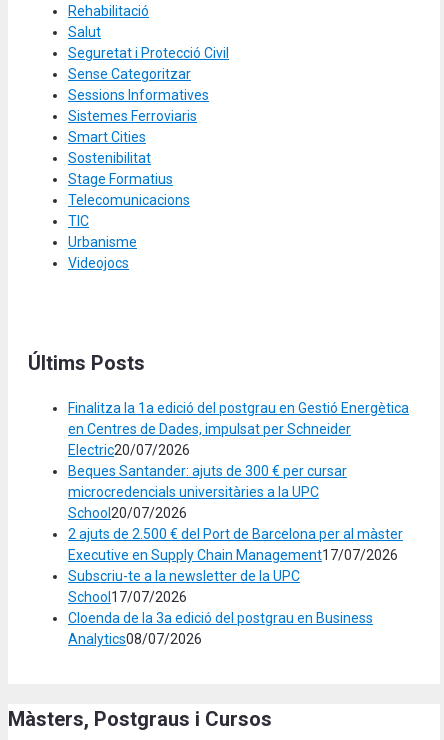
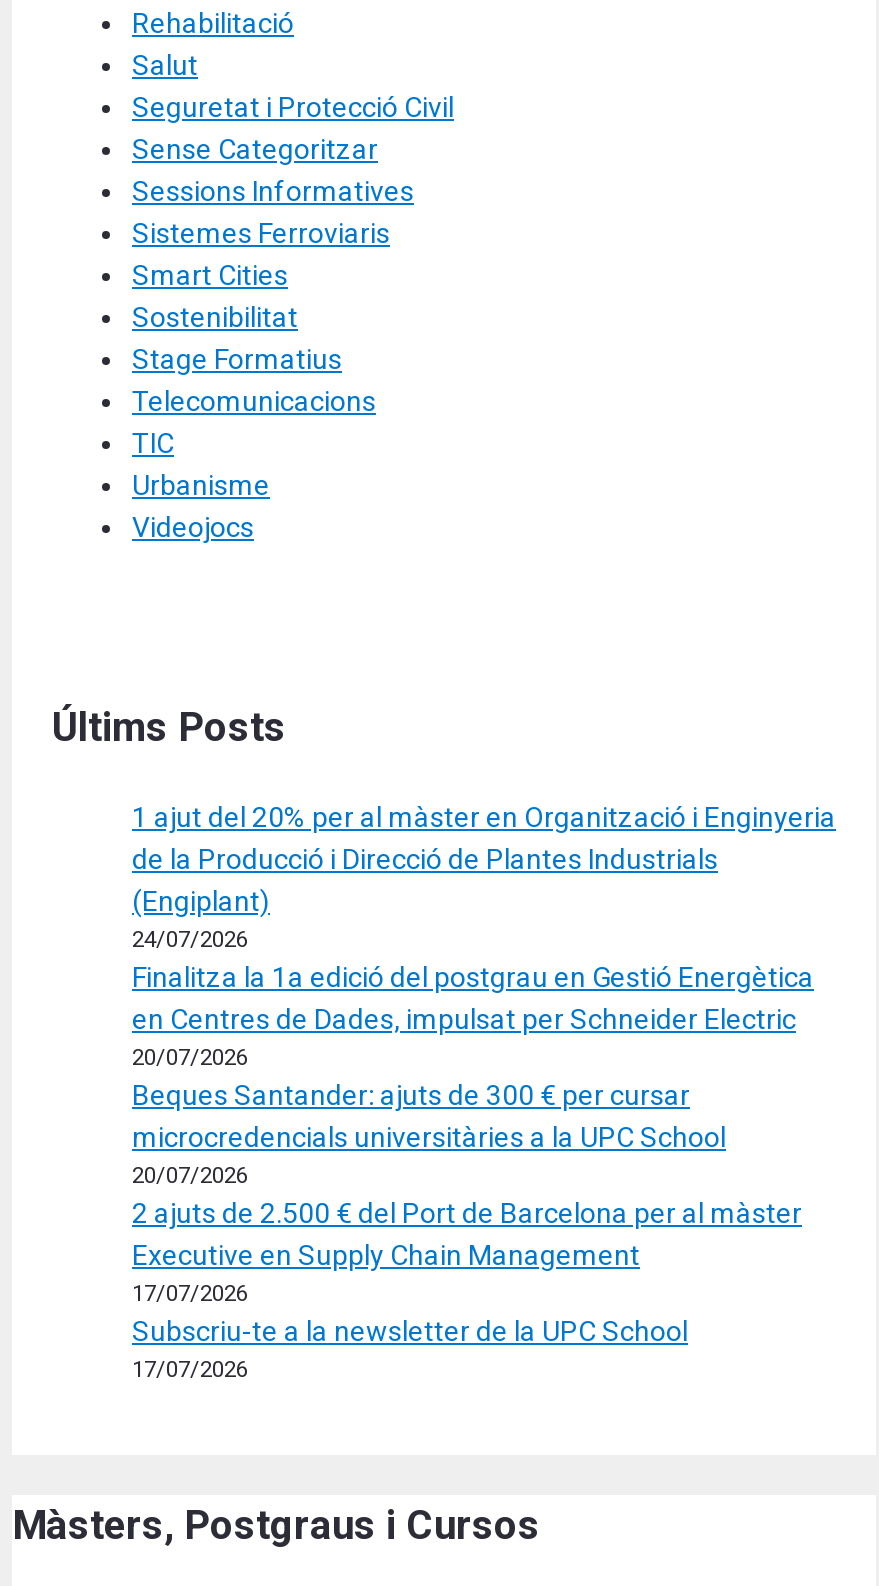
none -> [132,801,836,953] 1 ajut del 20% per al màster en Organització i Enginyeria | de la Producció i Direcció de Plantes Industrials | (Engiplant) | 24/07/2026
moved [68,400,409,416] -> [132,961,814,993]: Finalitza la 1a edició del postgrau en Gestió Energètica
moved [68,463,347,479] -> [132,1079,690,1111]: Beques Santander: ajuts de 300 € per cursar
moved [68,526,403,542] -> [132,1197,802,1229]: 2 ajuts de 2.500 € del Port de Barcelona per al màster
[68,547,398,647] Executive en Supply Chain Management17/07/2026 | Subscriu-te a la newsletter de la UPC | School17/07/2026 | Cloenda de la 3a edició del postgrau en Business | Analytics08/07/2026 -> [132,1239,688,1383] Executive en Supply Chain Management | 17/07/2026 | Subscriu-te a la newsletter de la UPC School | 17/07/2026

